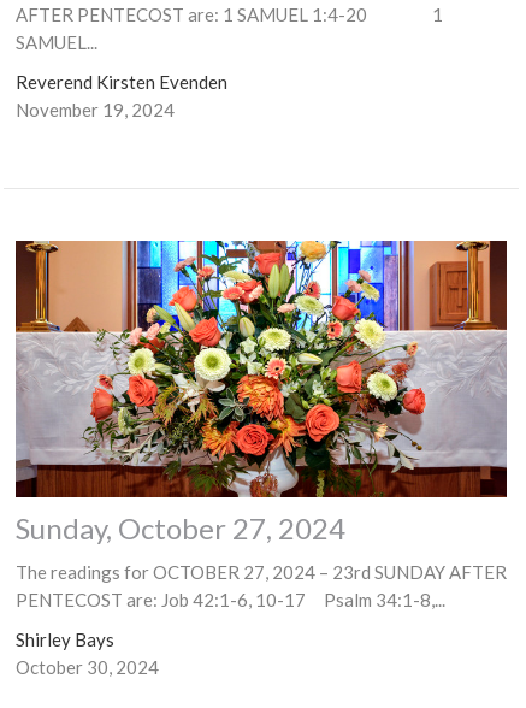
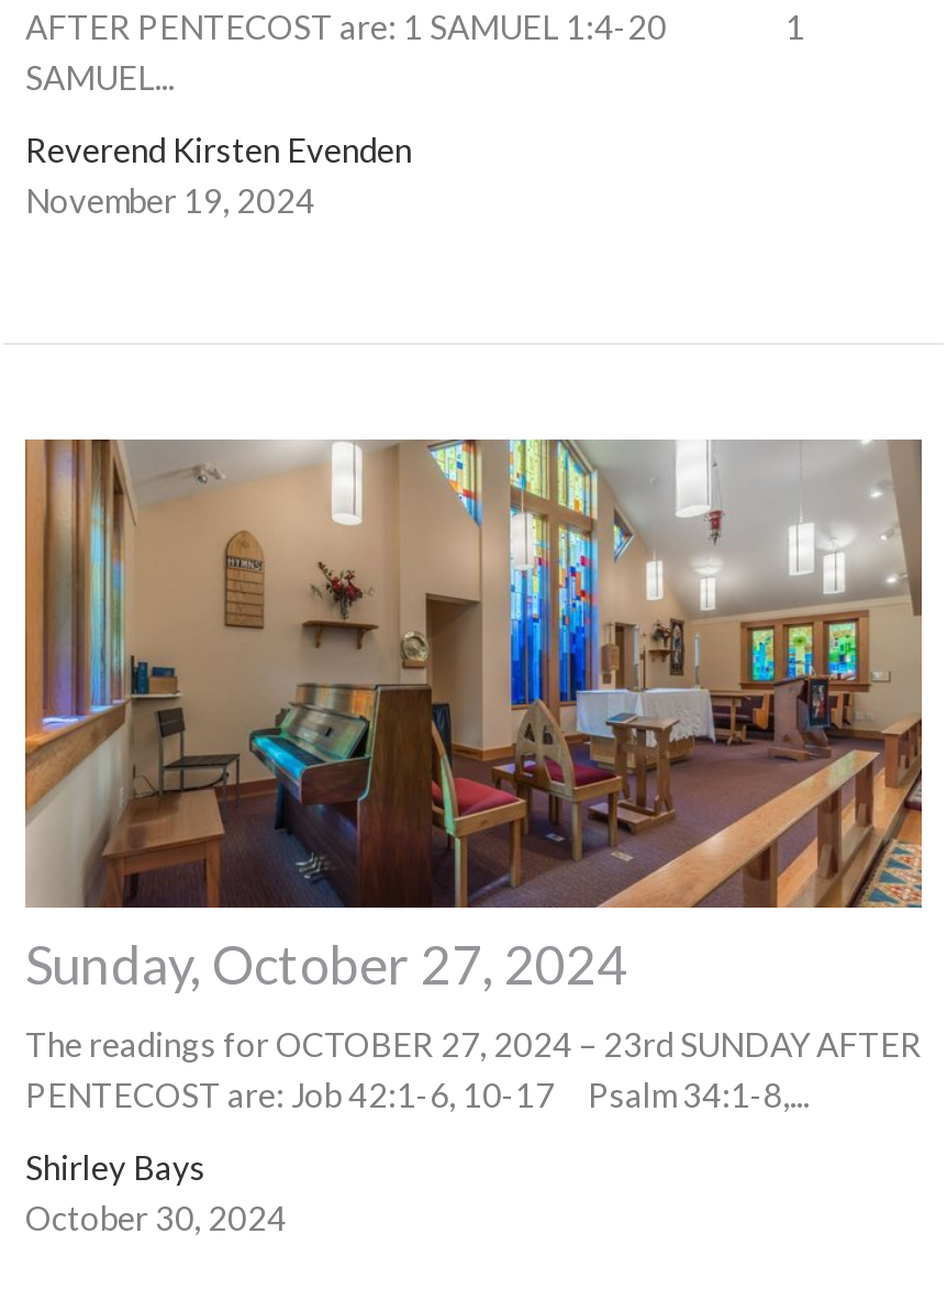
[14,240,508,498] [image] -> [23,437,924,910] [image]

